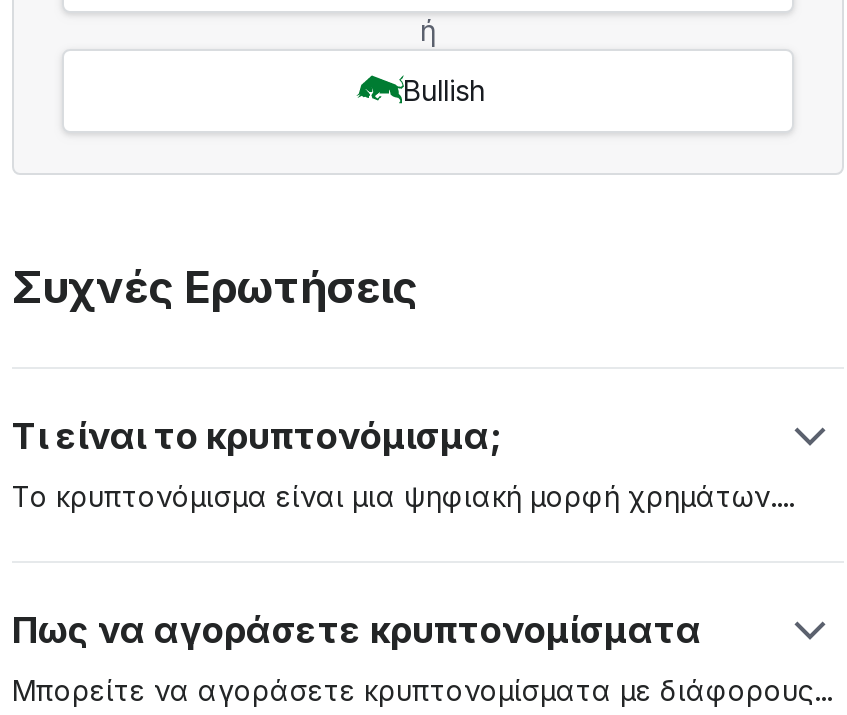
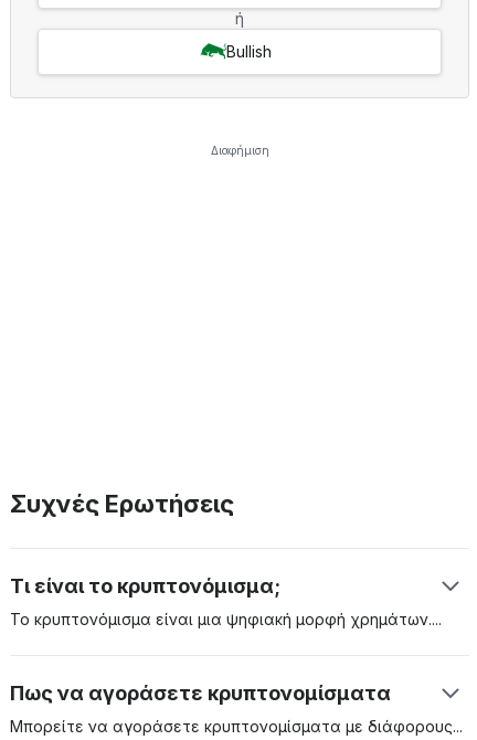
none -> [210,143,269,157] Διαφήμιση

